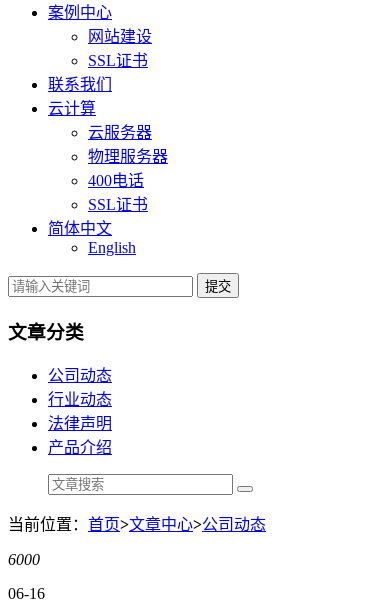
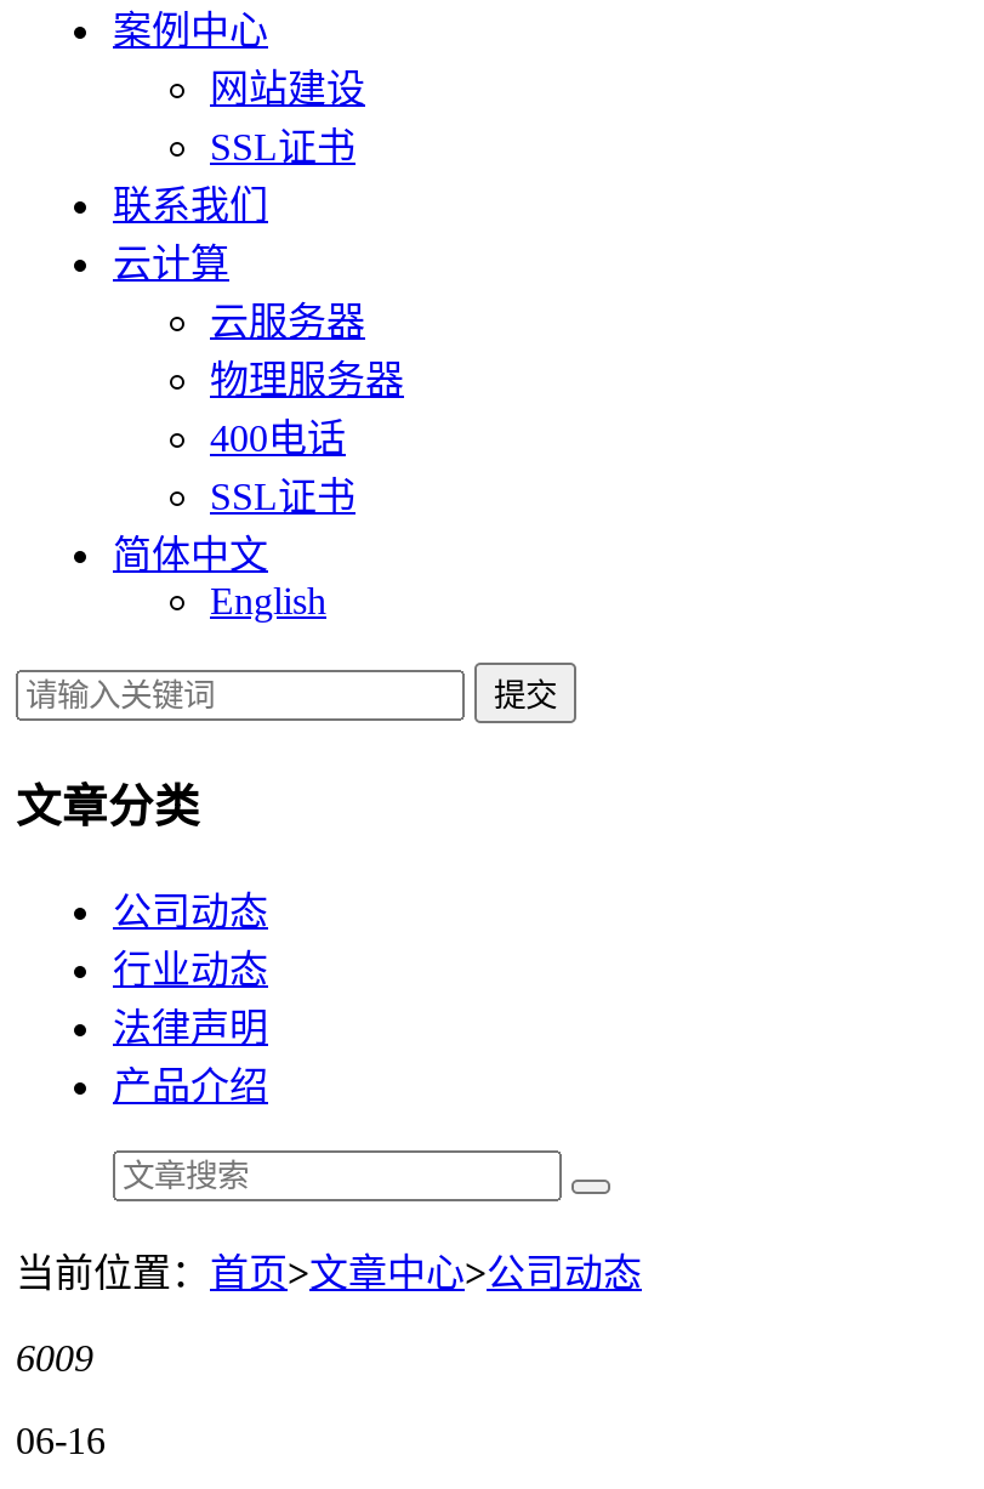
[8,551,40,568] 6000 -> [16,1338,93,1380] 6009

